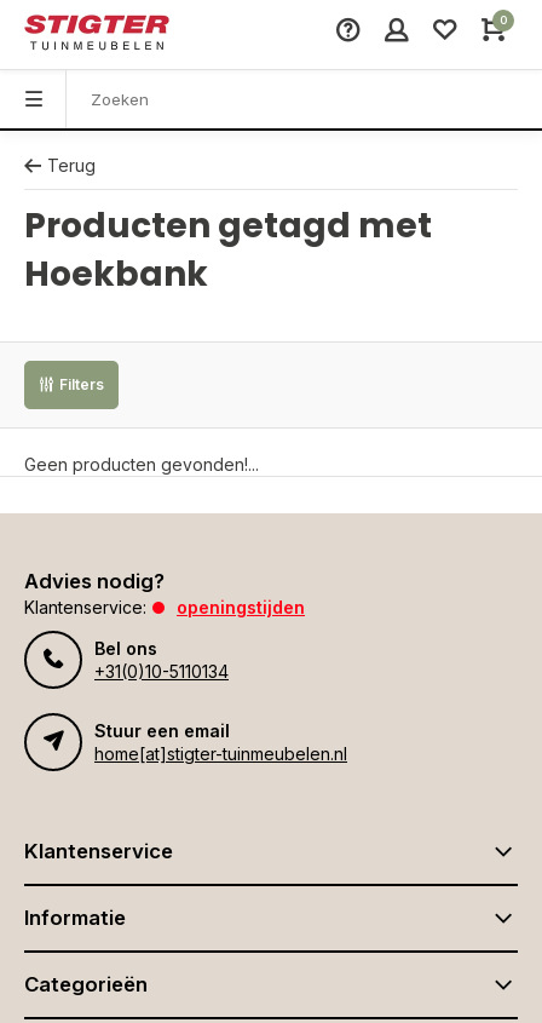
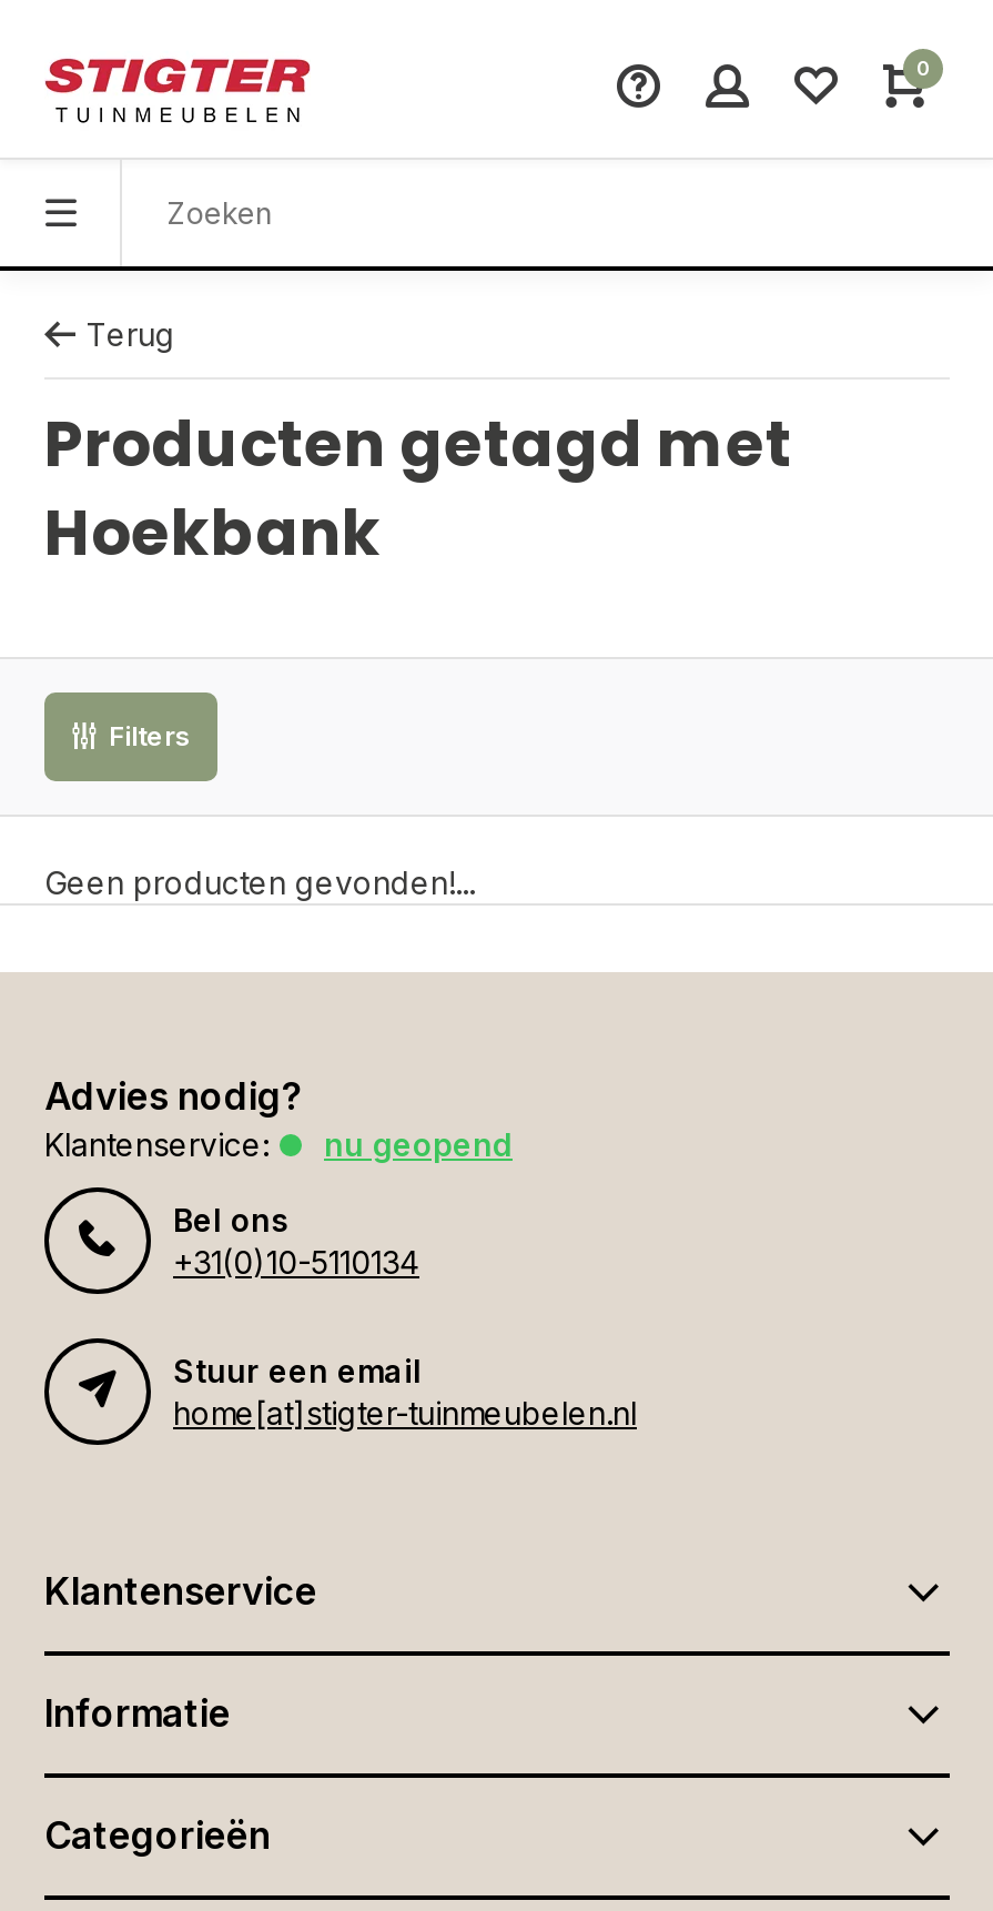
[177,597,305,617] openingstijden -> [324,1125,513,1163] nu geopend

